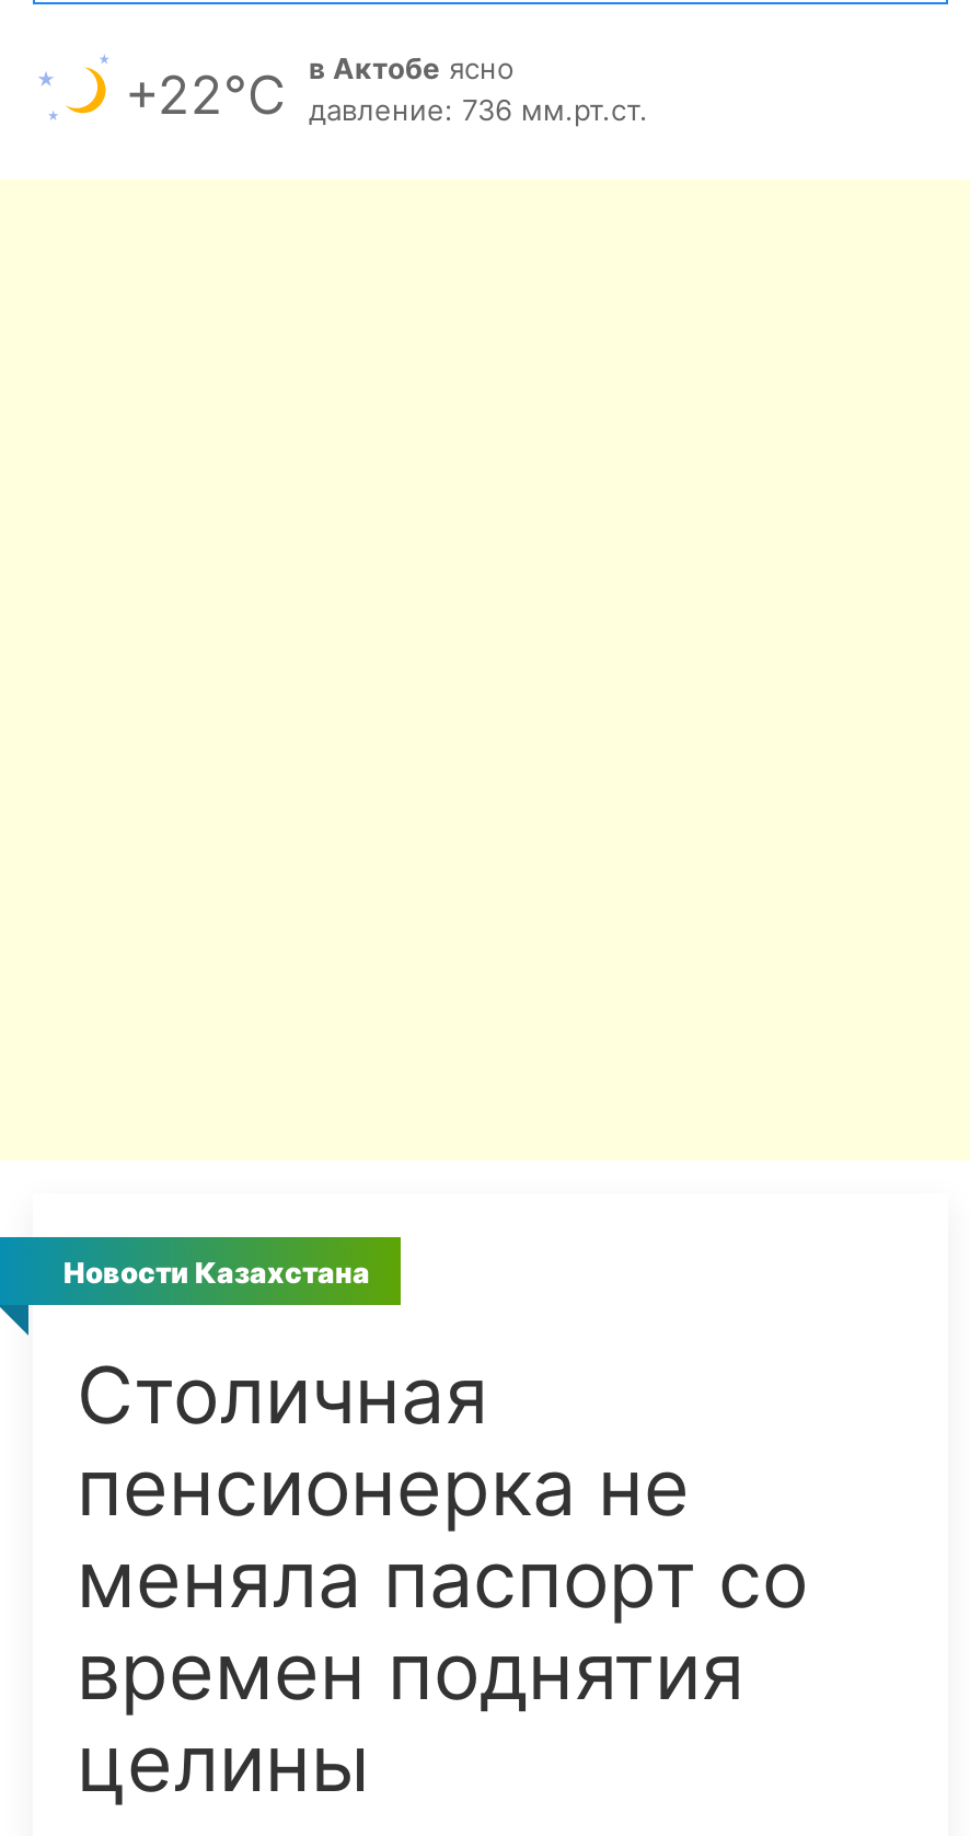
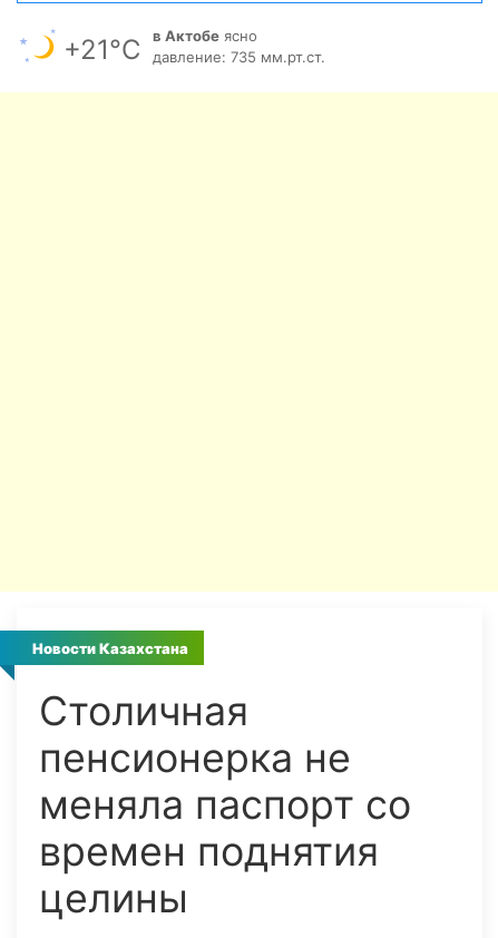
[125,63,285,127] +22°С -> [64,33,140,66] +21°С
[309,92,648,127] давление: 736 мм.рт.ст. -> [153,48,325,66] давление: 735 мм.рт.ст.

